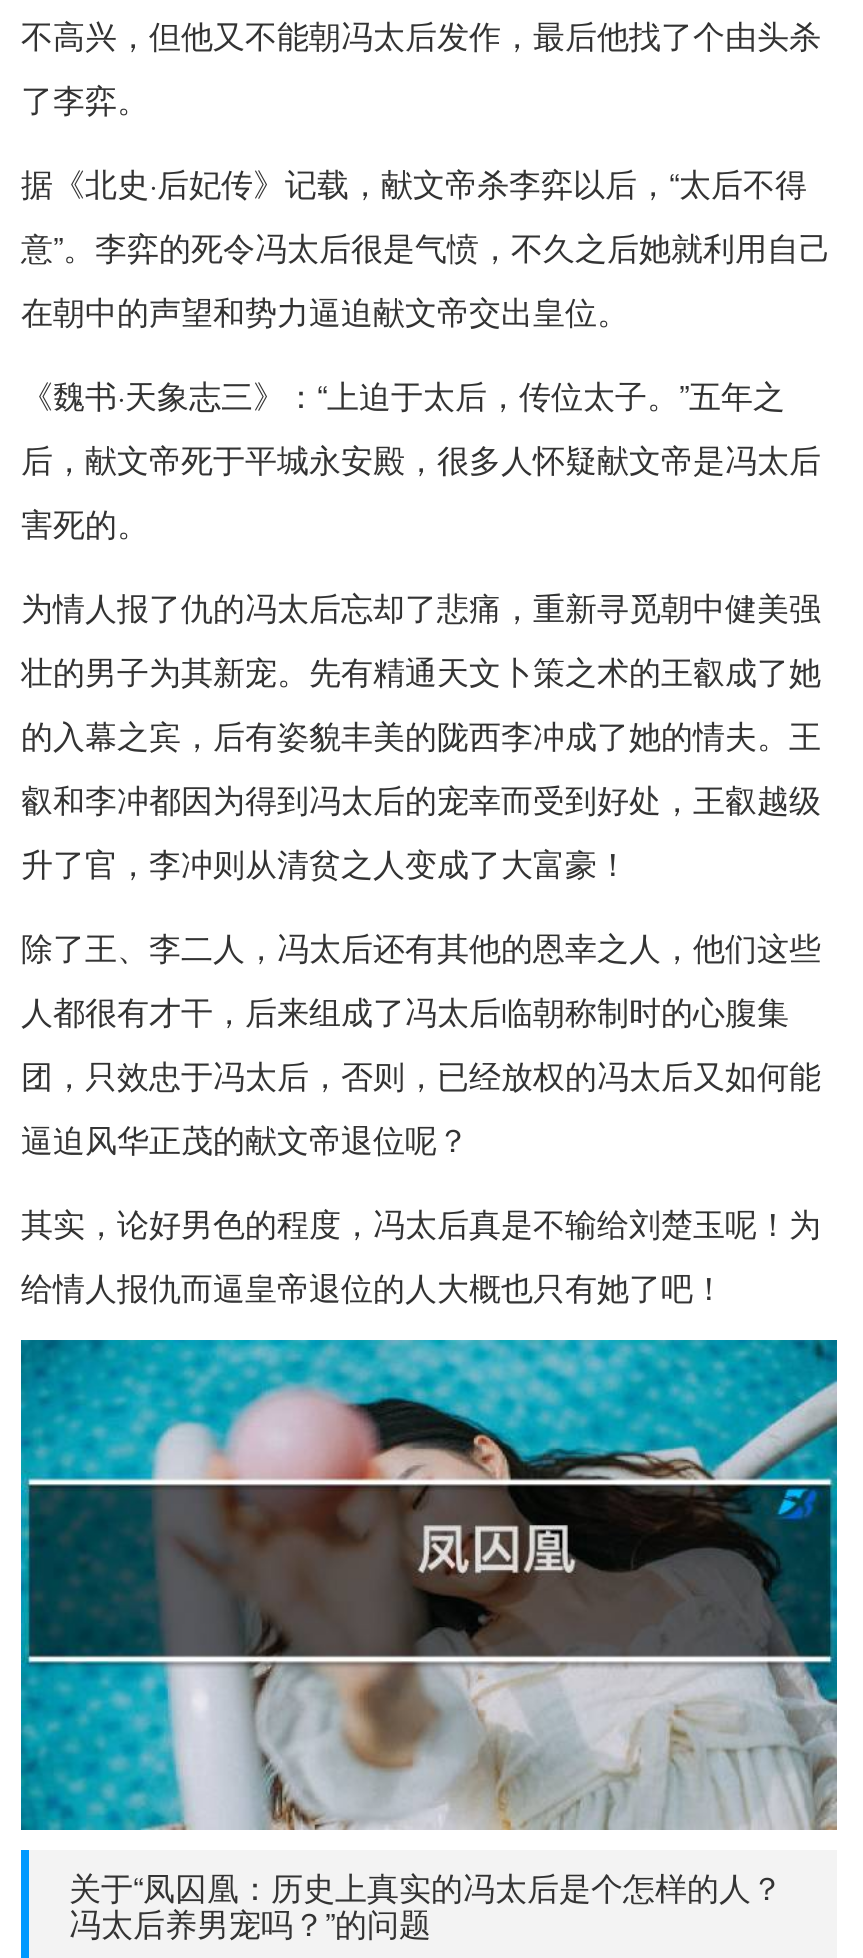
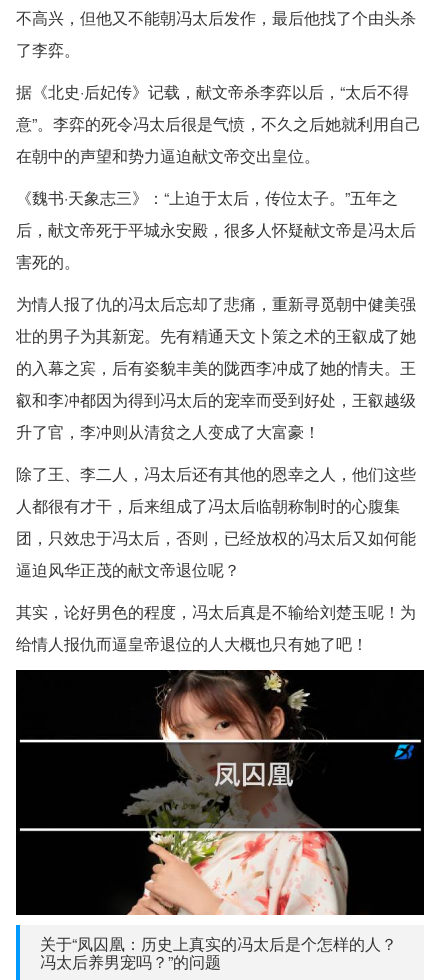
[19,1338,839,1832] [image] -> [15,669,425,916] [image]

